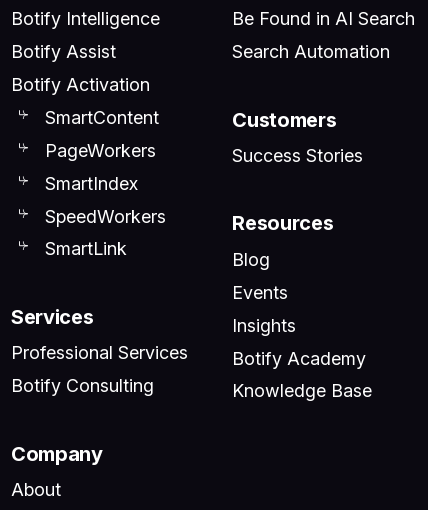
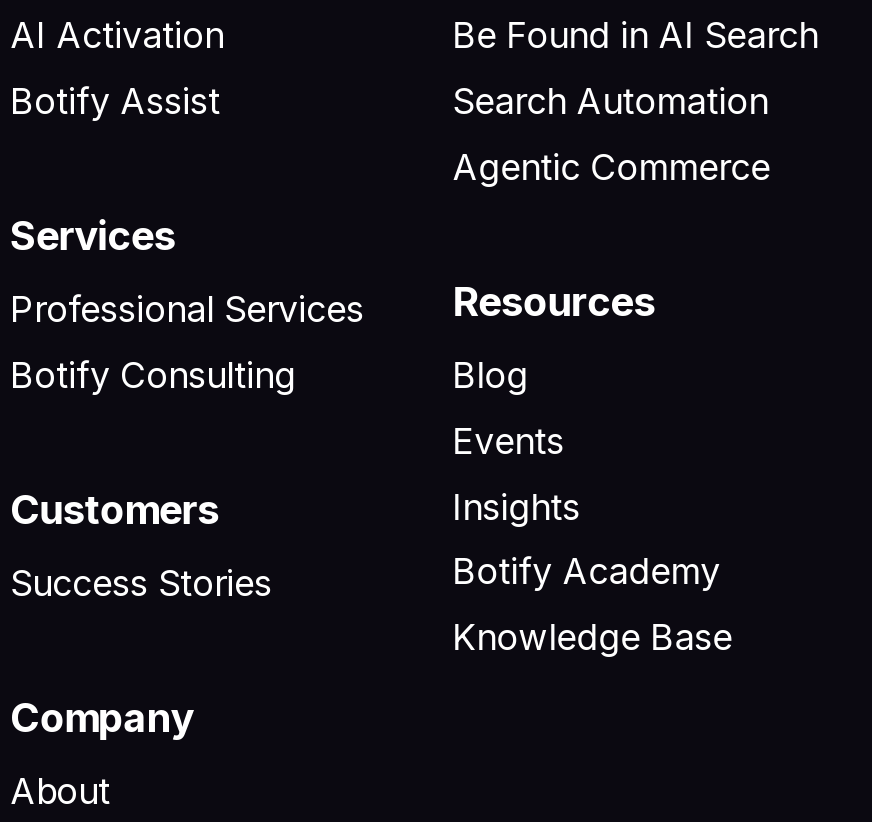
[11,8,160,29] Botify Intelligence -> [10,14,224,56] AI Activation
none -> [452,146,770,188] Agentic Commerce
[11,74,166,259] Botify Activation | SmartContent | PageWorkers | SmartIndex | SpeedWorkers | SmartLink -> none
moved [232,107,363,166] -> [10,487,272,603]: Customers | Success Stories
moved [11,305,188,396] -> [10,213,364,396]: Services | Professional Services | Botify Consulting

